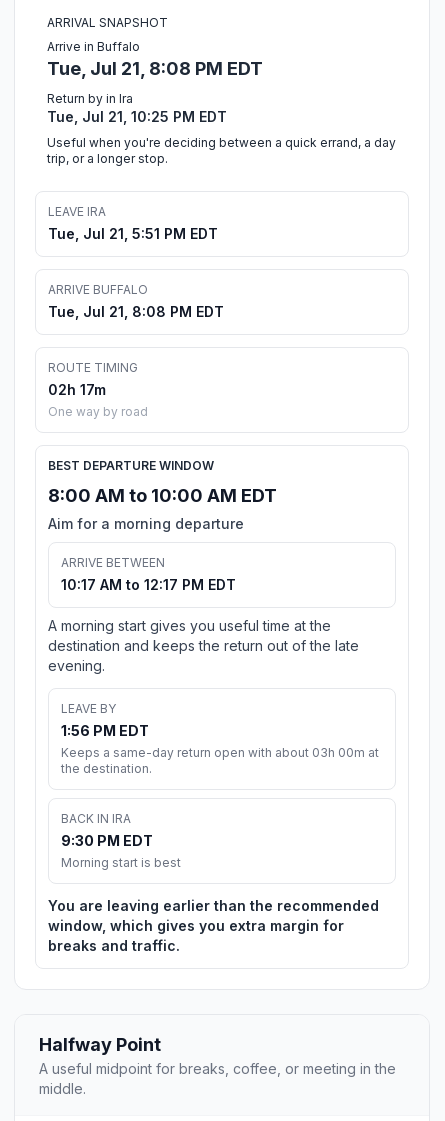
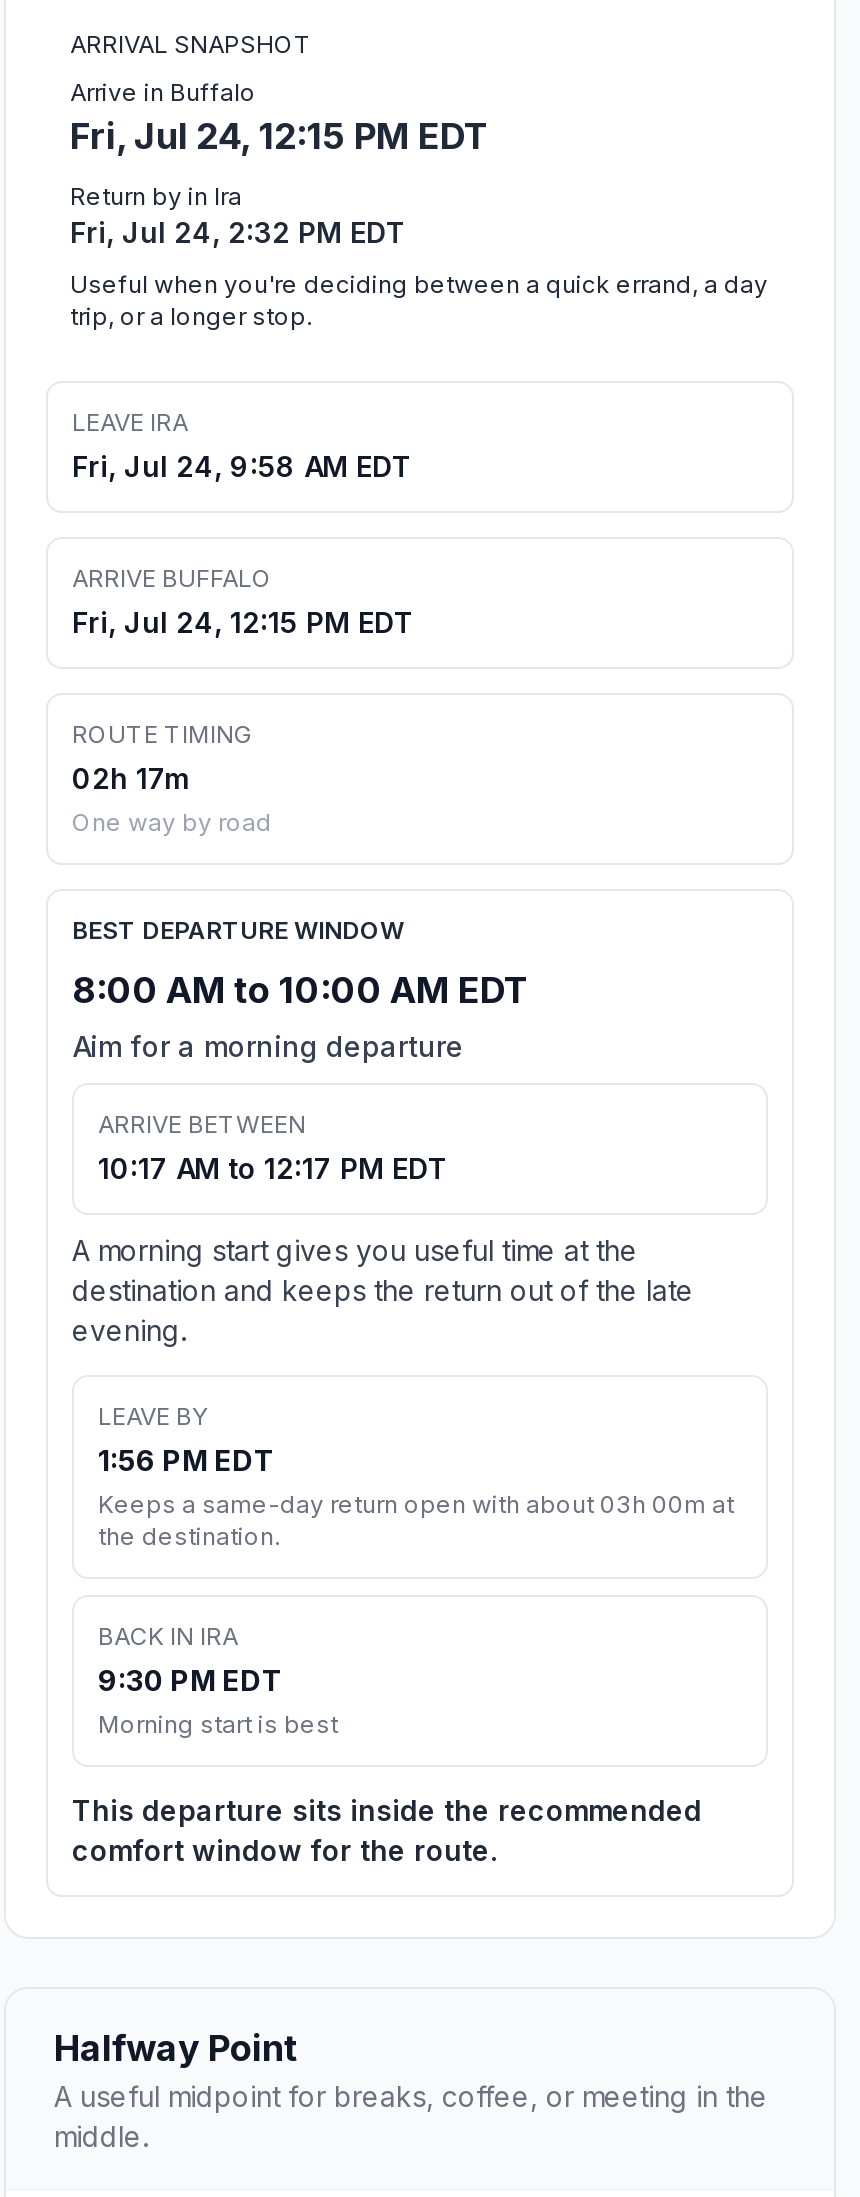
[47,58,263,79] Tue, Jul 21, 8:08 PM EDT -> [70,115,490,157] Fri, Jul 24, 12:15 PM EDT
[47,108,227,125] Tue, Jul 21, 10:25 PM EDT -> [70,215,406,249] Fri, Jul 24, 2:32 PM EDT
[48,225,218,242] Tue, Jul 21, 5:51 PM EDT -> [72,449,412,483] Fri, Jul 24, 9:58 AM EDT
[48,303,224,320] Tue, Jul 21, 8:08 PM EDT -> [72,605,414,639] Fri, Jul 24, 12:15 PM EDT
[48,897,379,954] You are leaving earlier than the recommended | window, which gives you extra margin for | breaks and traffic. -> [72,1793,702,1867] This departure sits inside the recommended | comfort window for the route.

